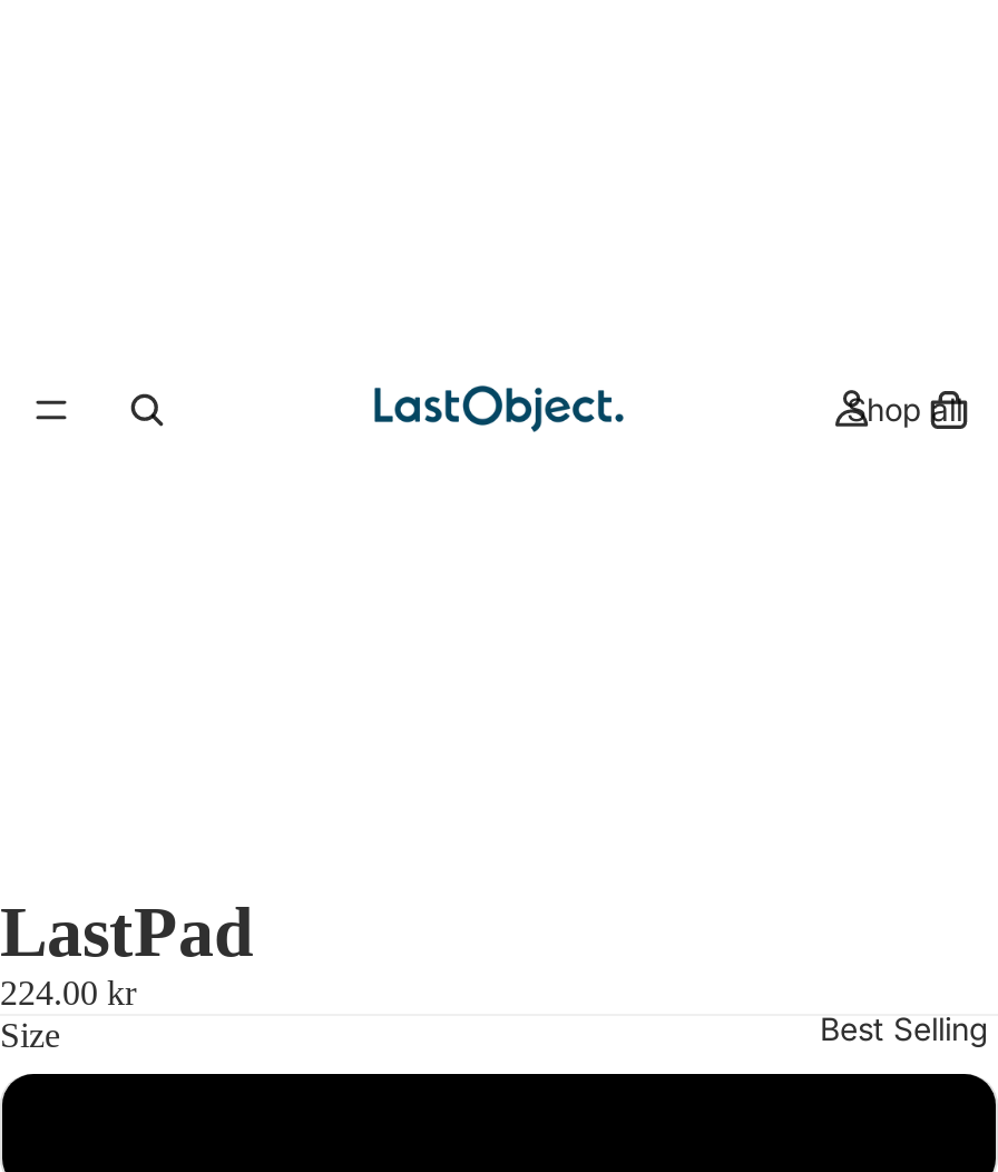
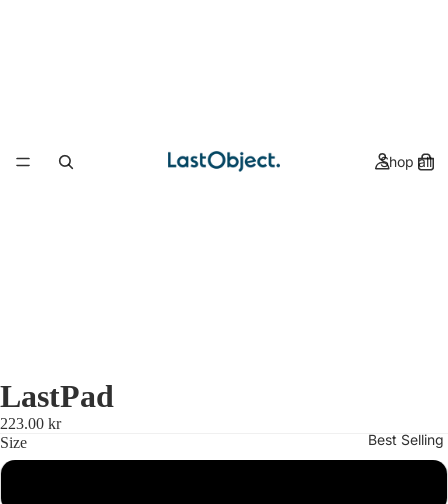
[0,974,136,1012] 224.00 kr -> [0,415,61,432] 223.00 kr

